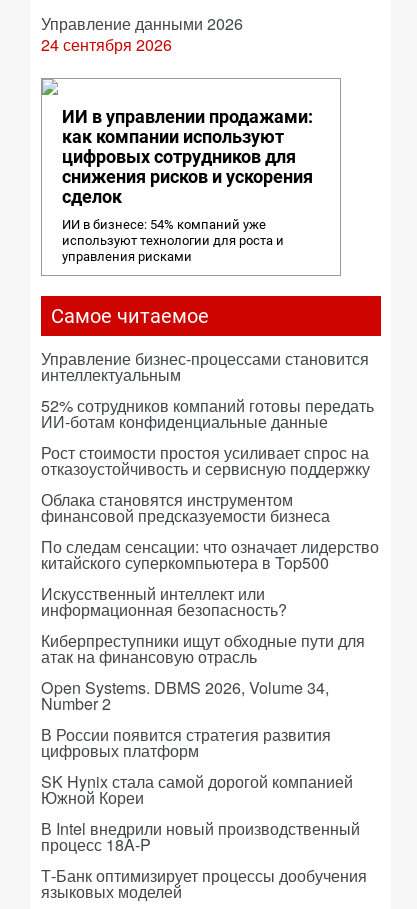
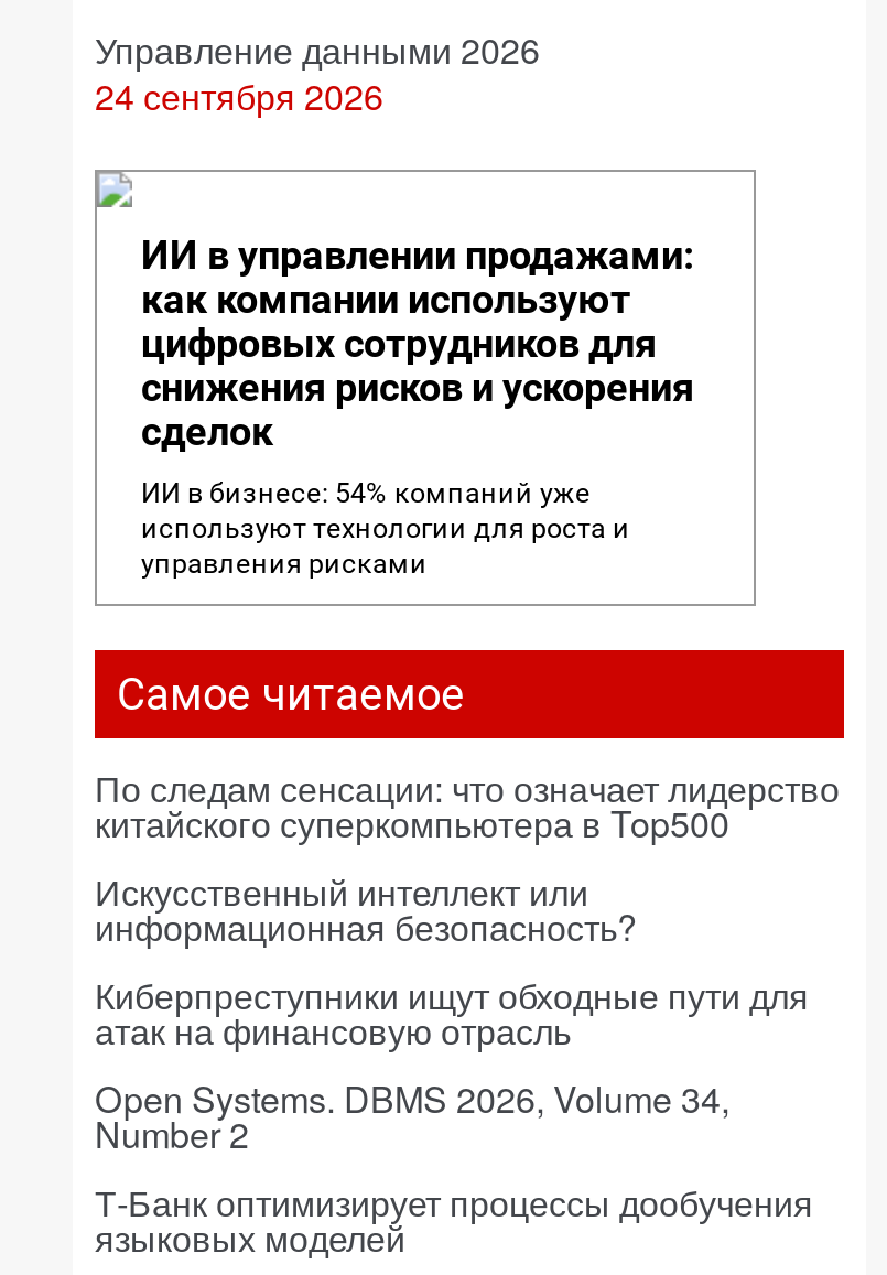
[41,347,374,527] Управление бизнес-процессами становится | интеллектуальным | 52% сотрудников компаний готовы передать | ИИ-ботам конфиденциальные данные | Рост стоимости простоя усиливает спрос на | отказоустойчивость и сервисную поддержку | Облака становятся инструментом | финансовой предсказуемости бизнеса -> none
[41,723,360,856] В России появится стратегия развития | цифровых платформ | SK Hynix стала самой дорогой компанией | Южной Кореи | В Intel внедрили новый производственный | процесс 18A-P -> none

